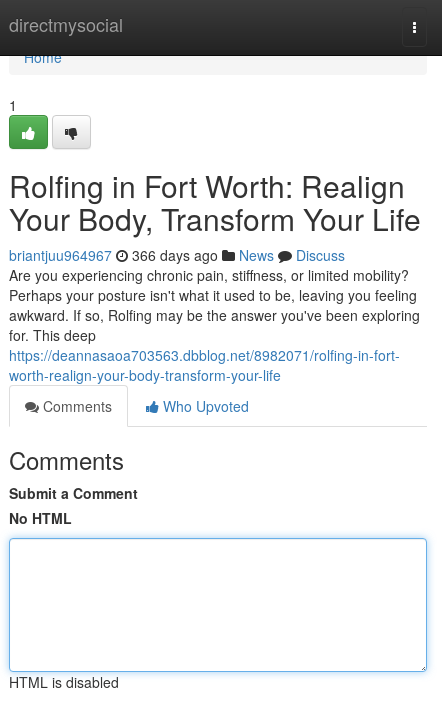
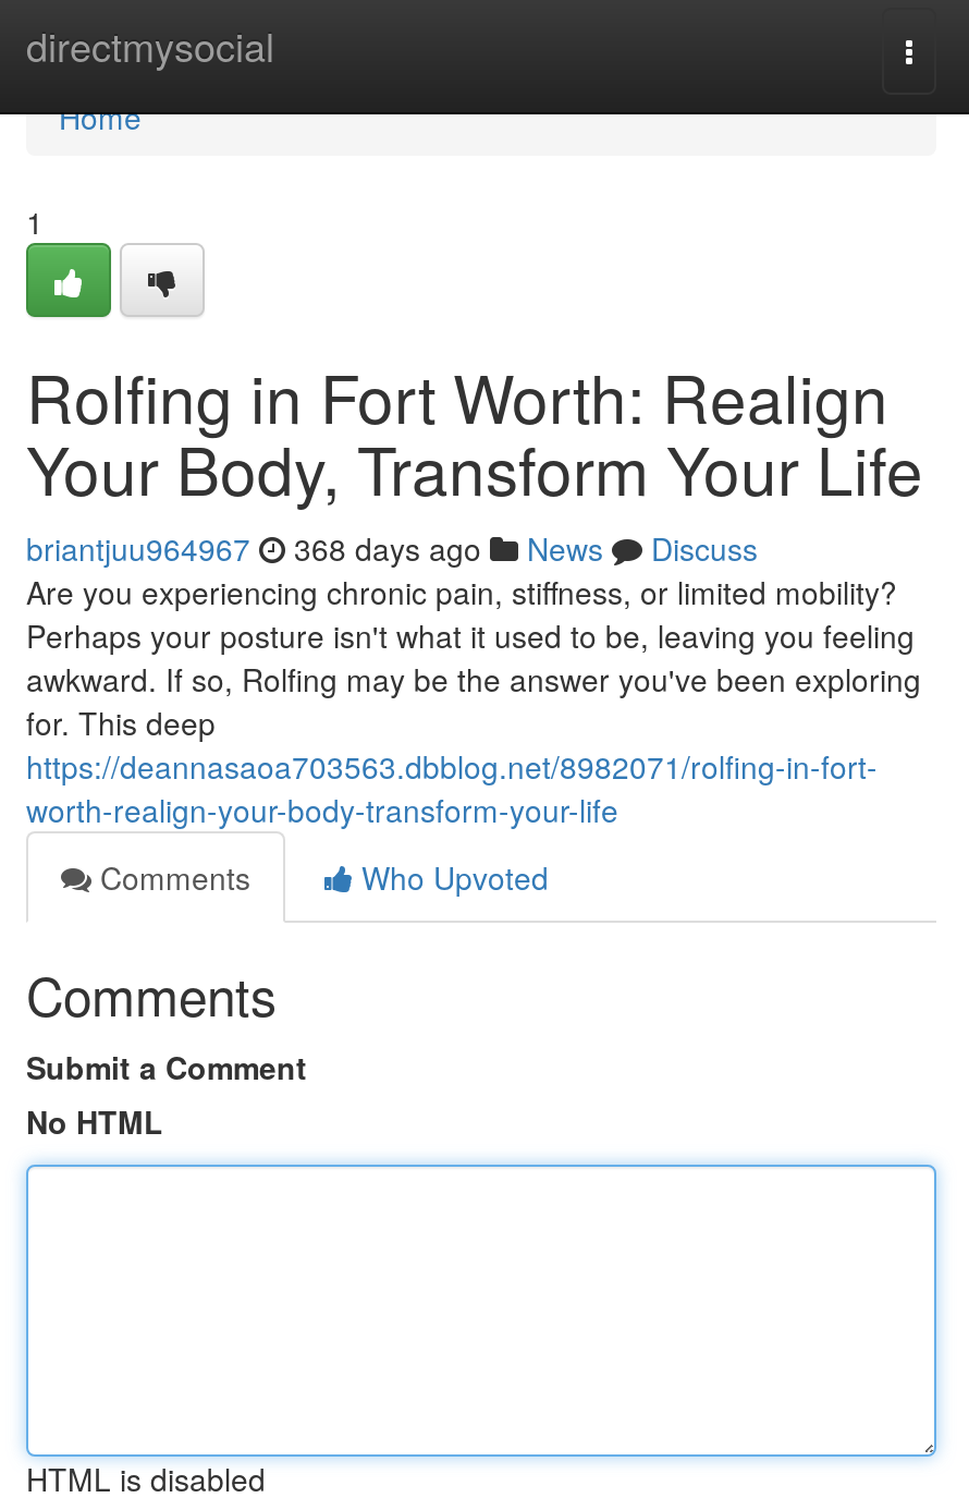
[9,245,345,265] briantjuu964967 366 days ago News Discuss -> [26,526,758,570] briantjuu964967 368 days ago News Discuss

